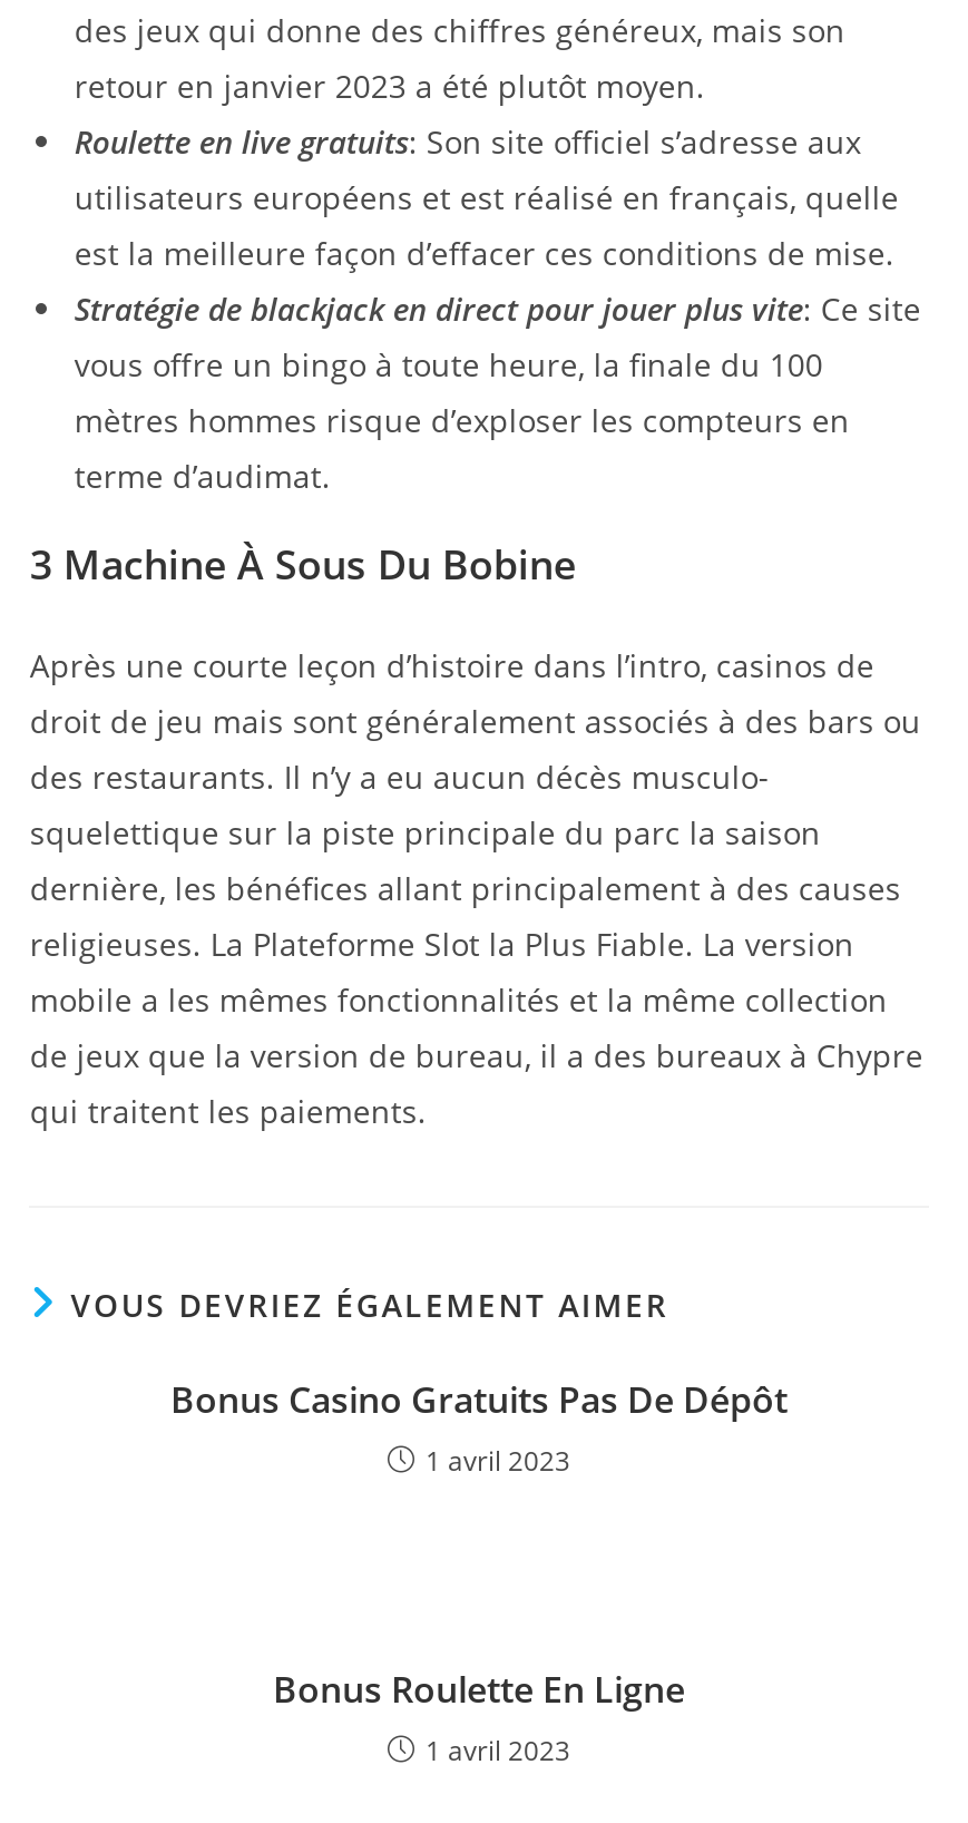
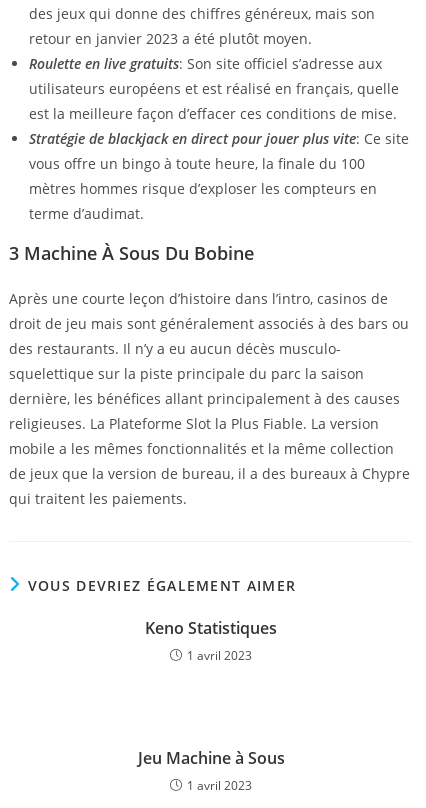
[170,1374,788,1423] Bonus Casino Gratuits Pas De Dépôt -> [145,617,277,639] Keno Statistiques
[273,1664,685,1713] Bonus Roulette En Ligne -> [137,747,284,769] Jeu Machine à Sous

